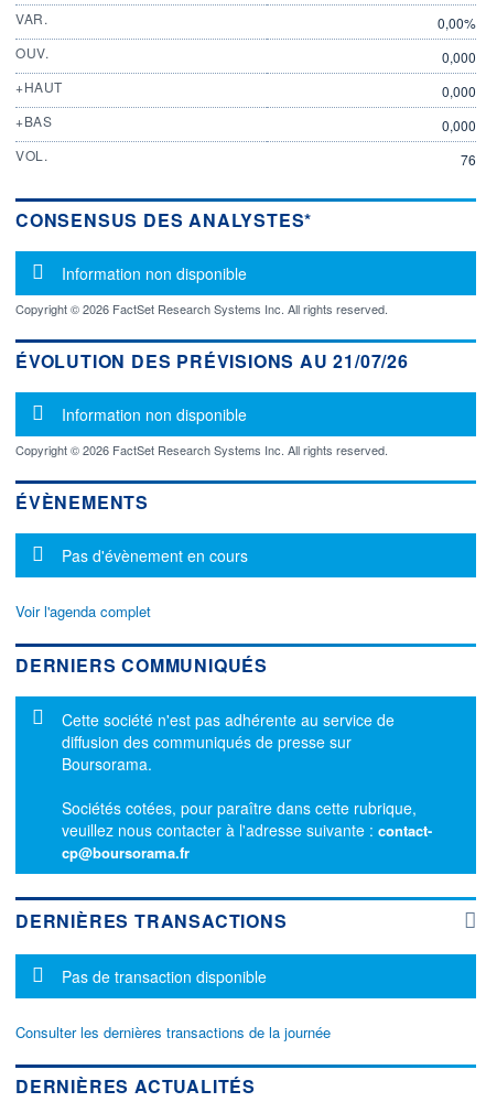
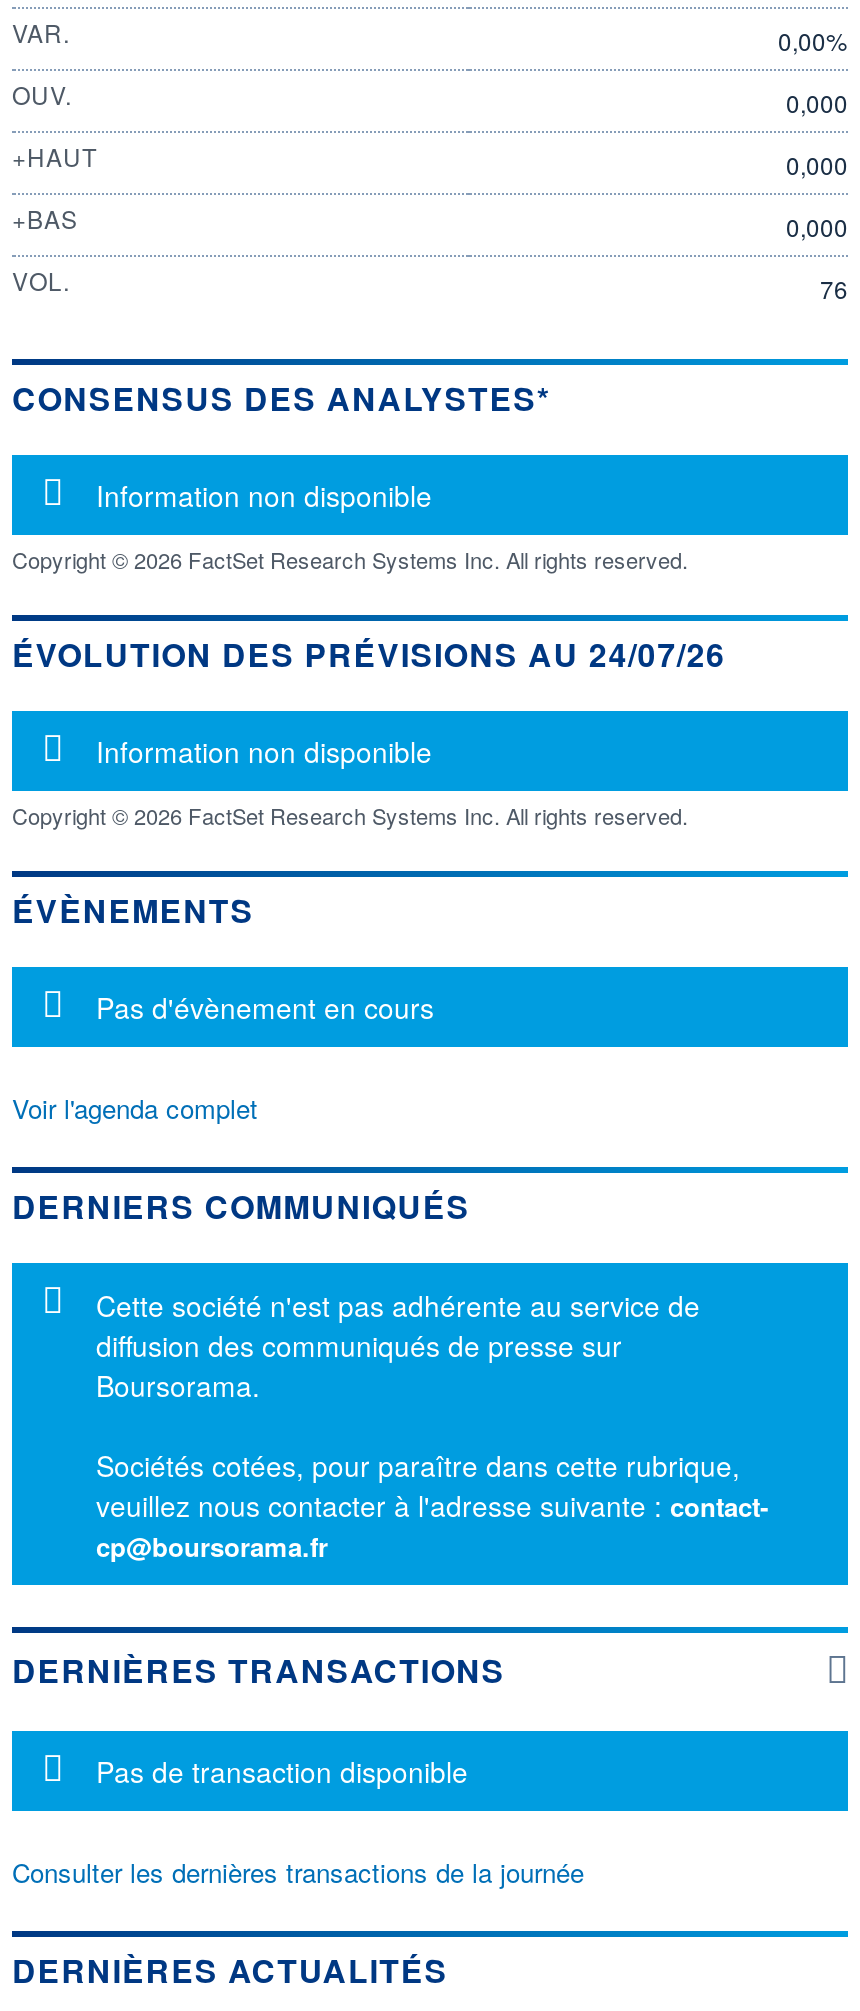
[15,348,409,374] ÉVOLUTION DES PRÉVISIONS AU 21/07/26 -> [12,631,726,677] ÉVOLUTION DES PRÉVISIONS AU 24/07/26

